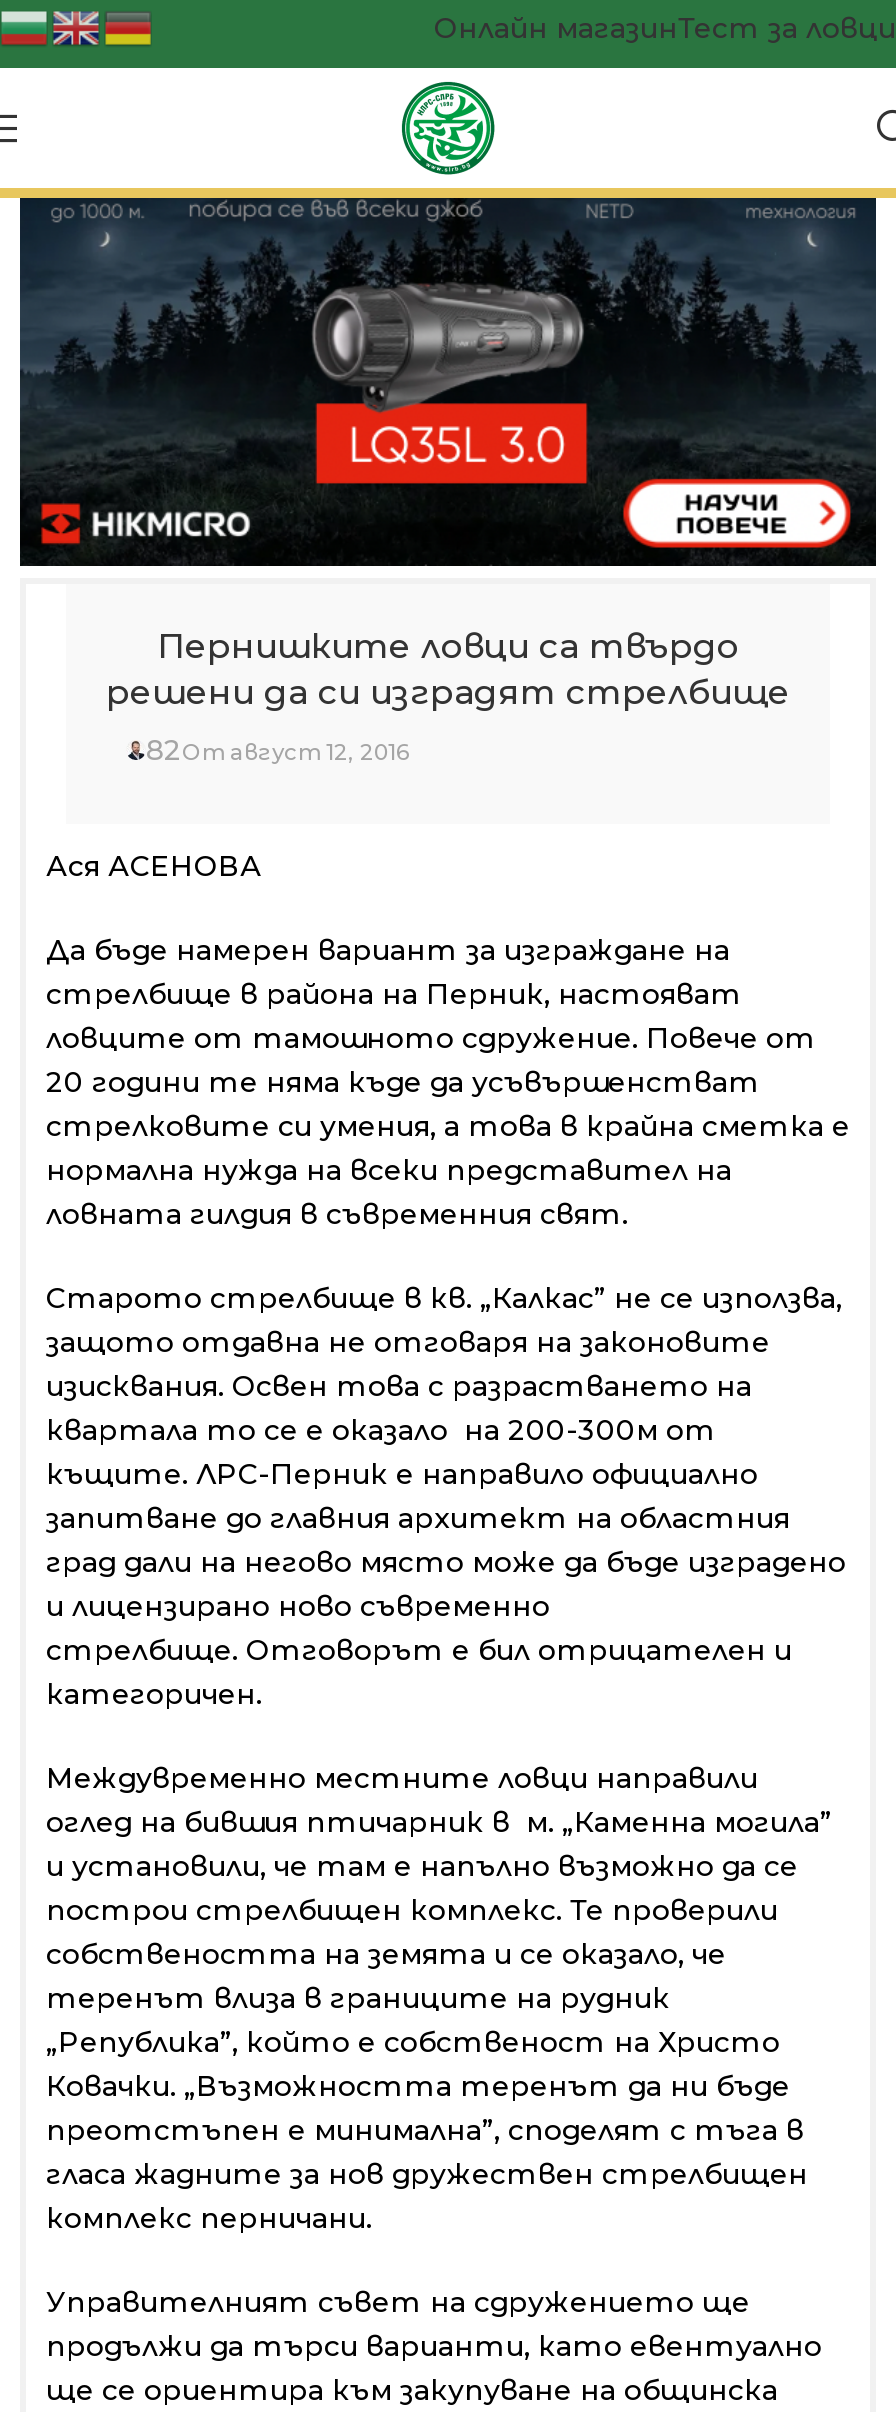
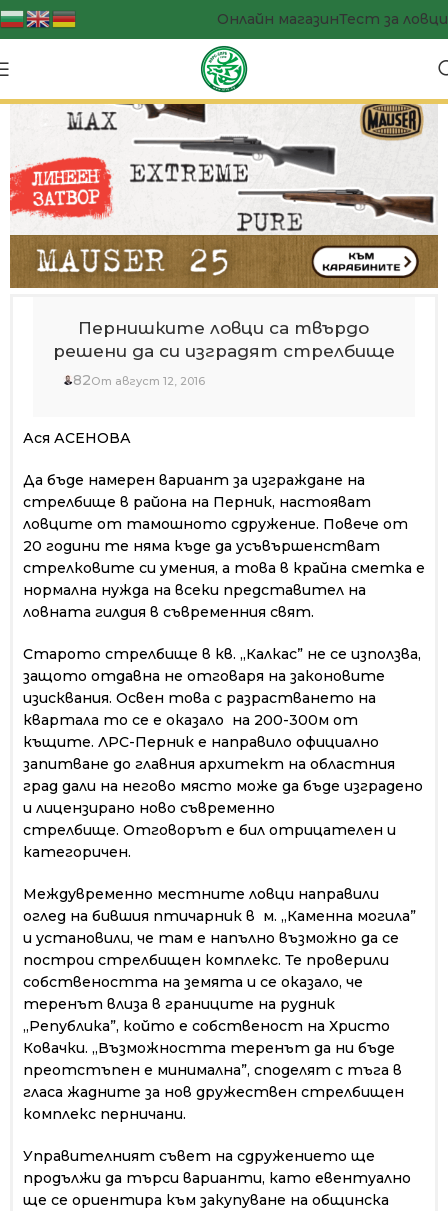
[18,196,878,568] [image] -> [9,103,439,289] [image]

